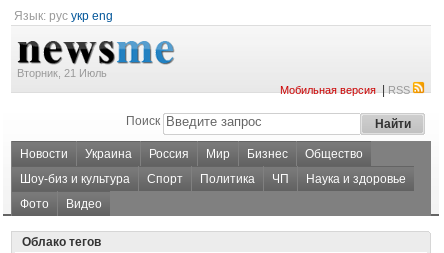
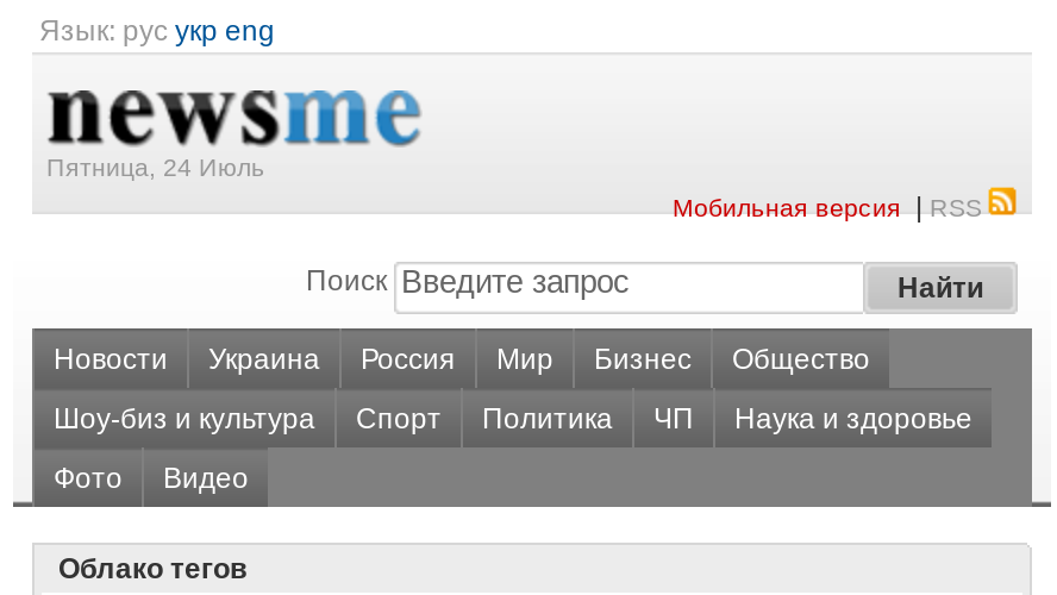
[17,67,107,79] Вторник, 21 Июль -> [46,152,265,181] Пятница, 24 Июль

